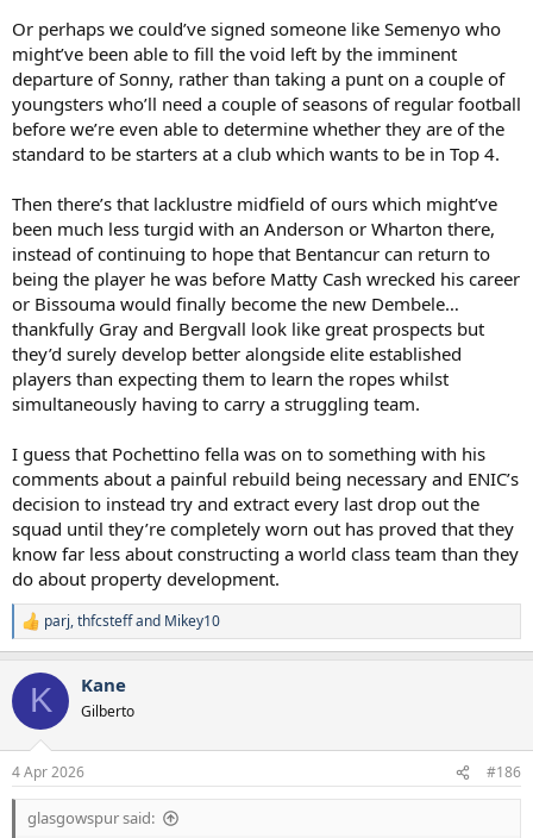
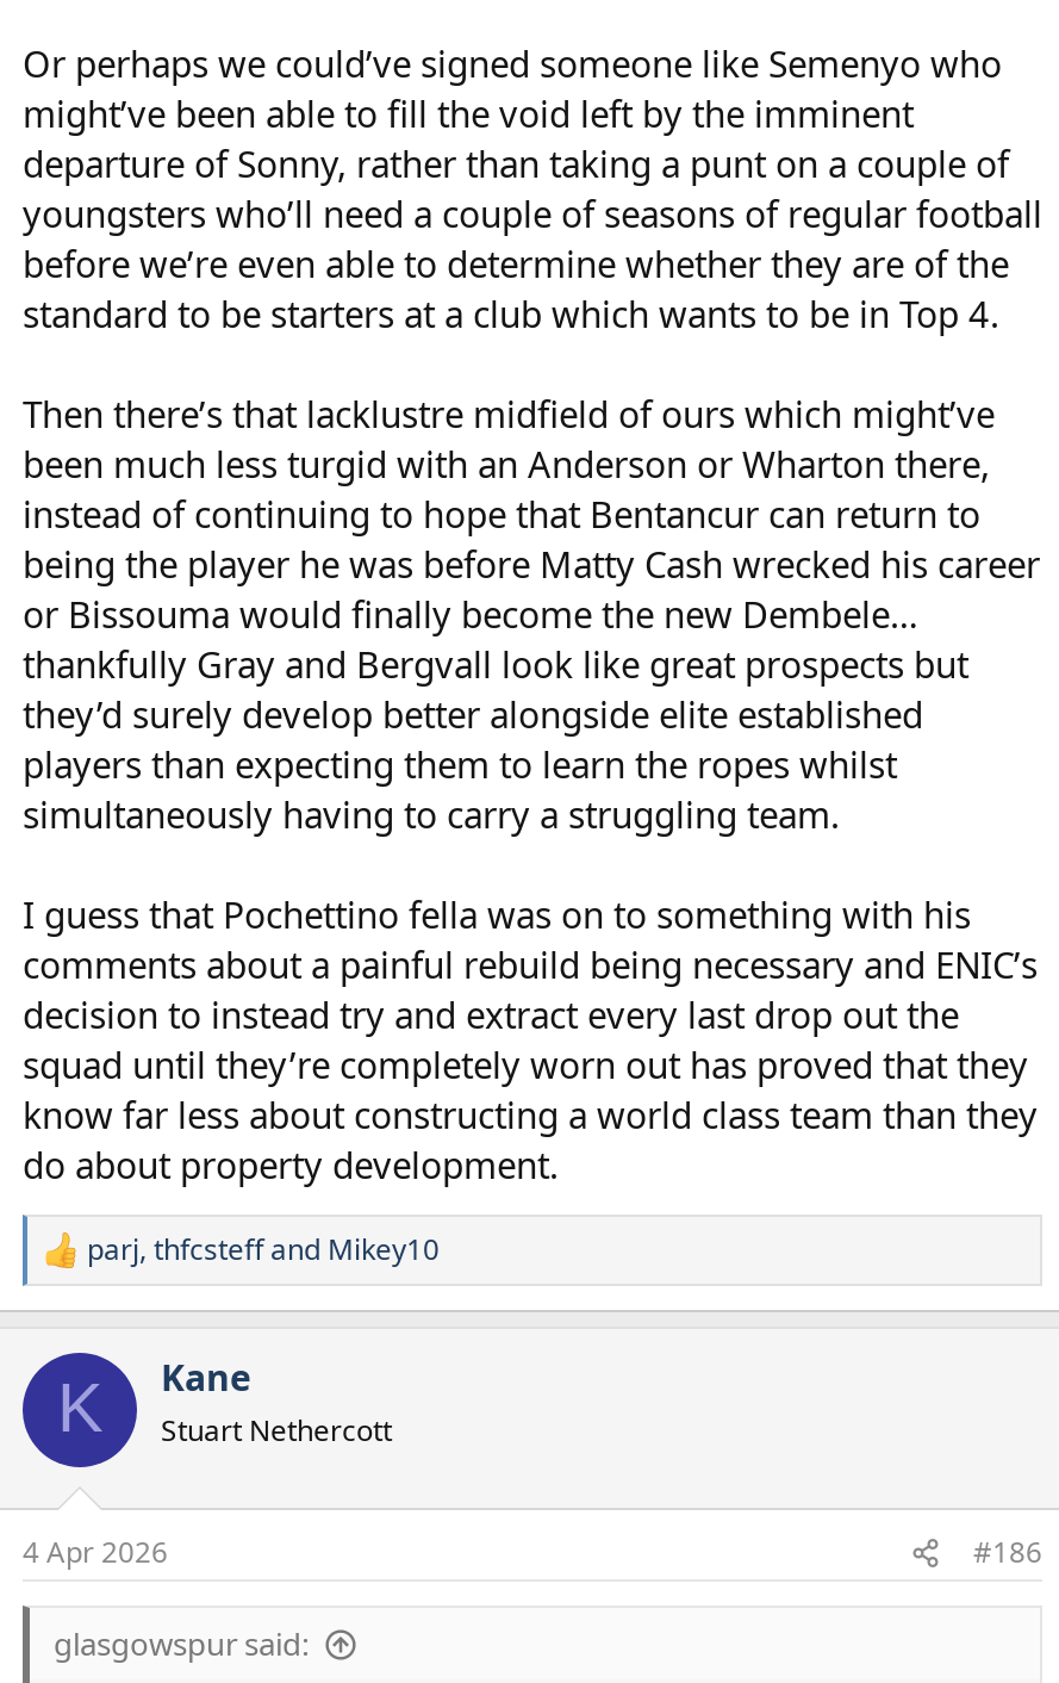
[81,701,134,721] Gilberto -> [161,1409,392,1449] Stuart Nethercott

